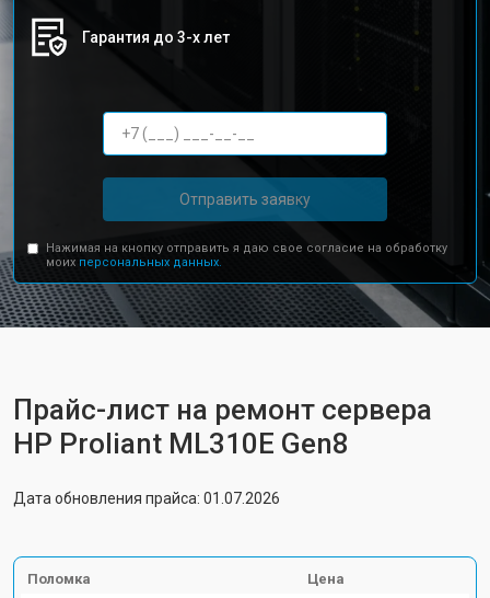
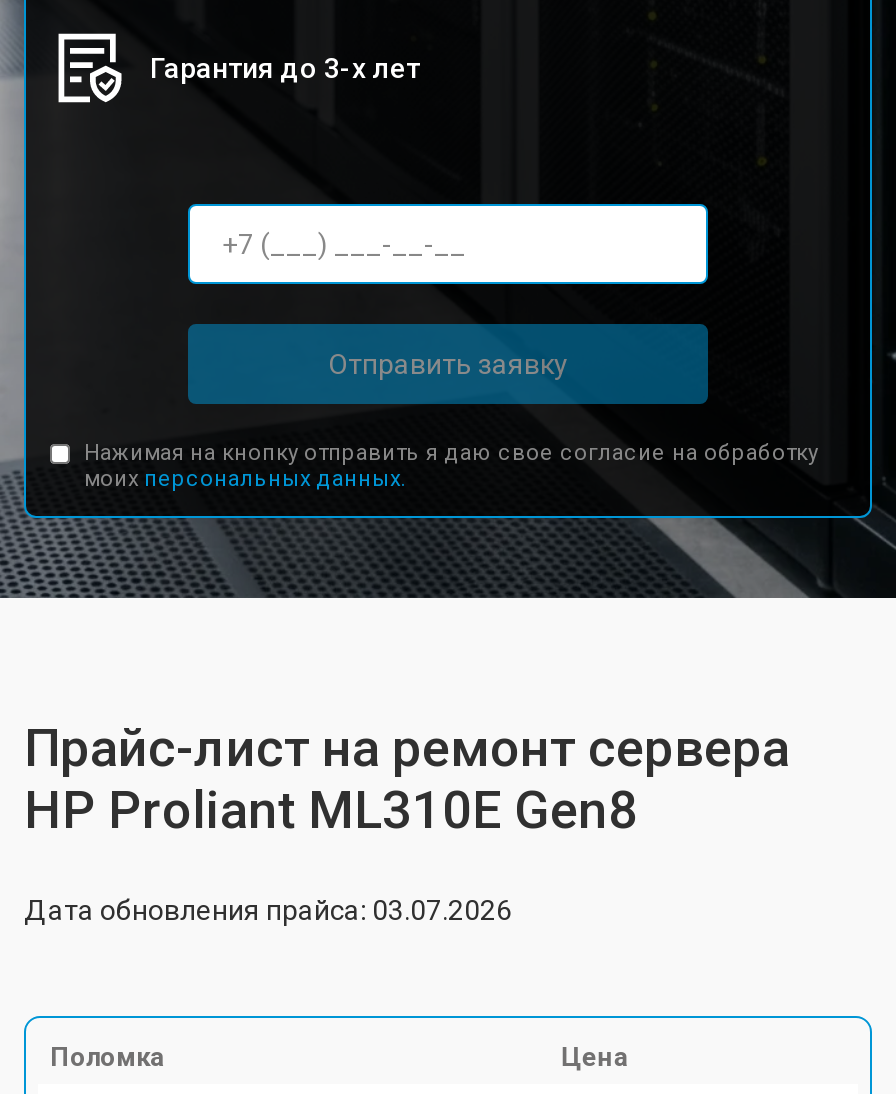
[13,490,280,507] Дата обновления прайса: 01.07.2026 -> [24,894,512,926] Дата обновления прайса: 03.07.2026

